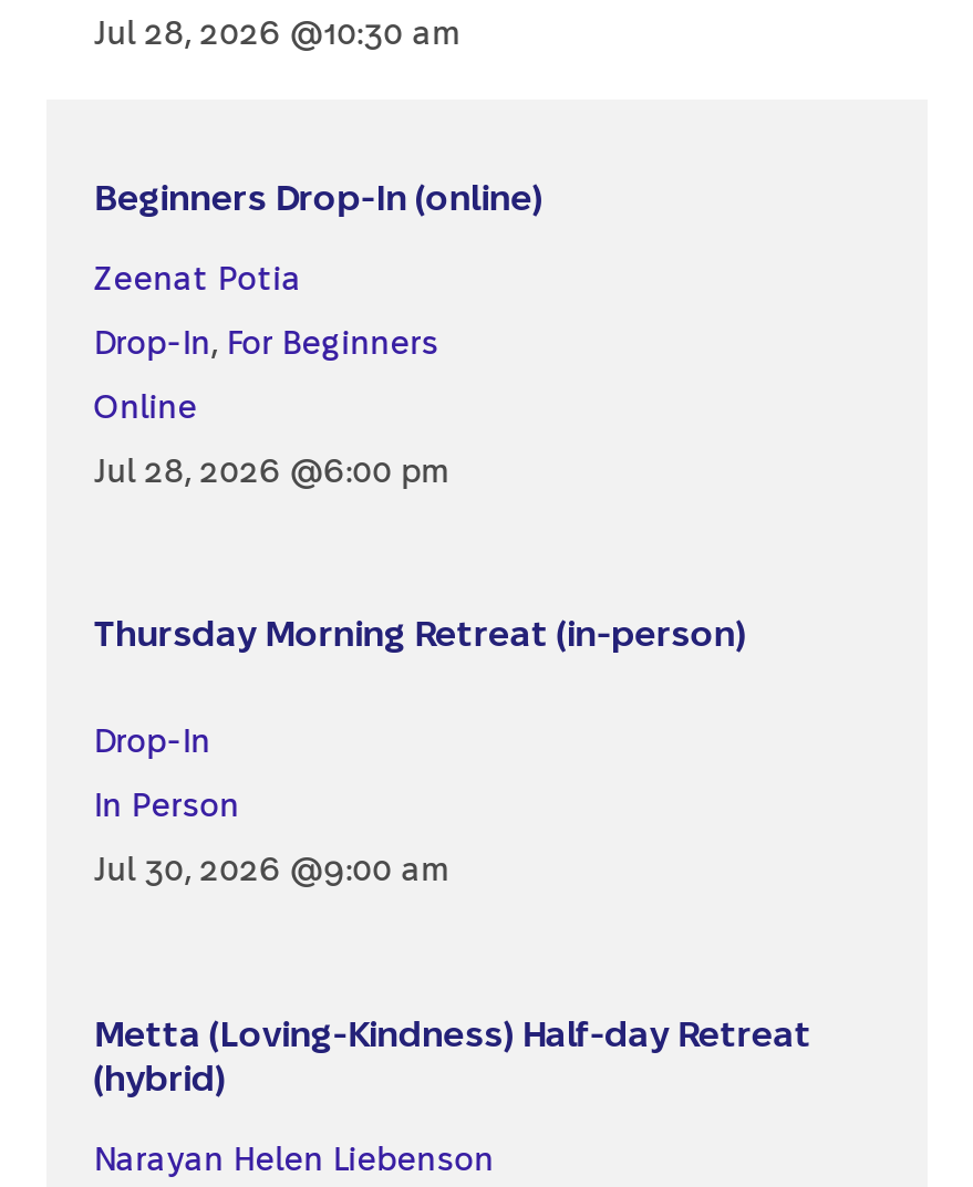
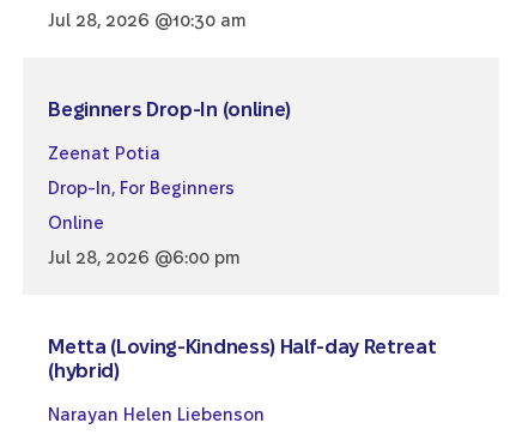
[94,616,746,888] Thursday Morning Retreat (in-person) | Drop-In | In Person | Jul 30, 2026 @9:00 am -> none

